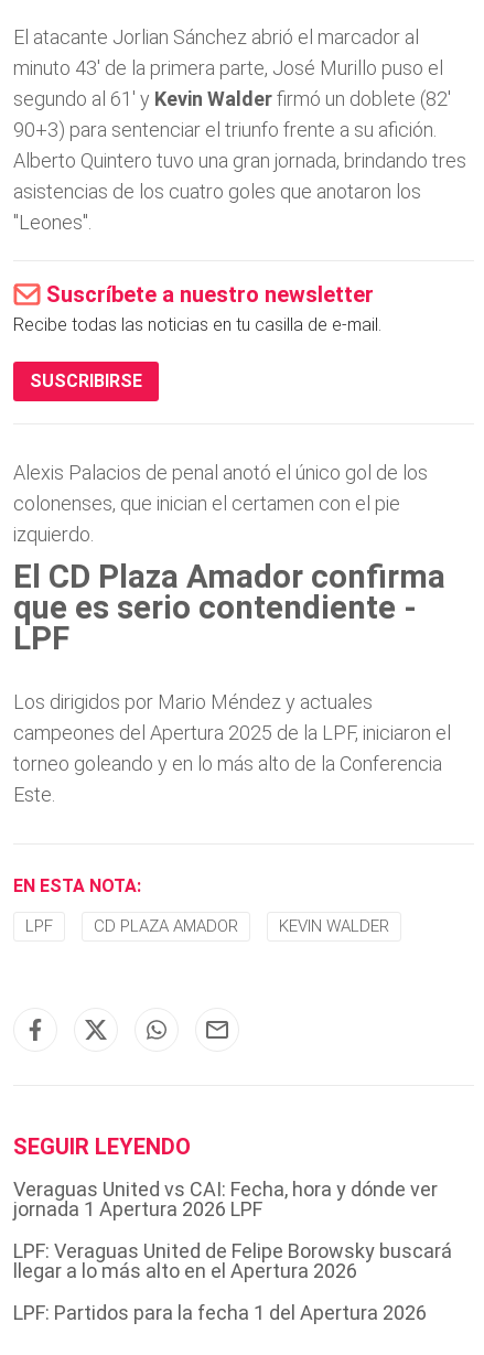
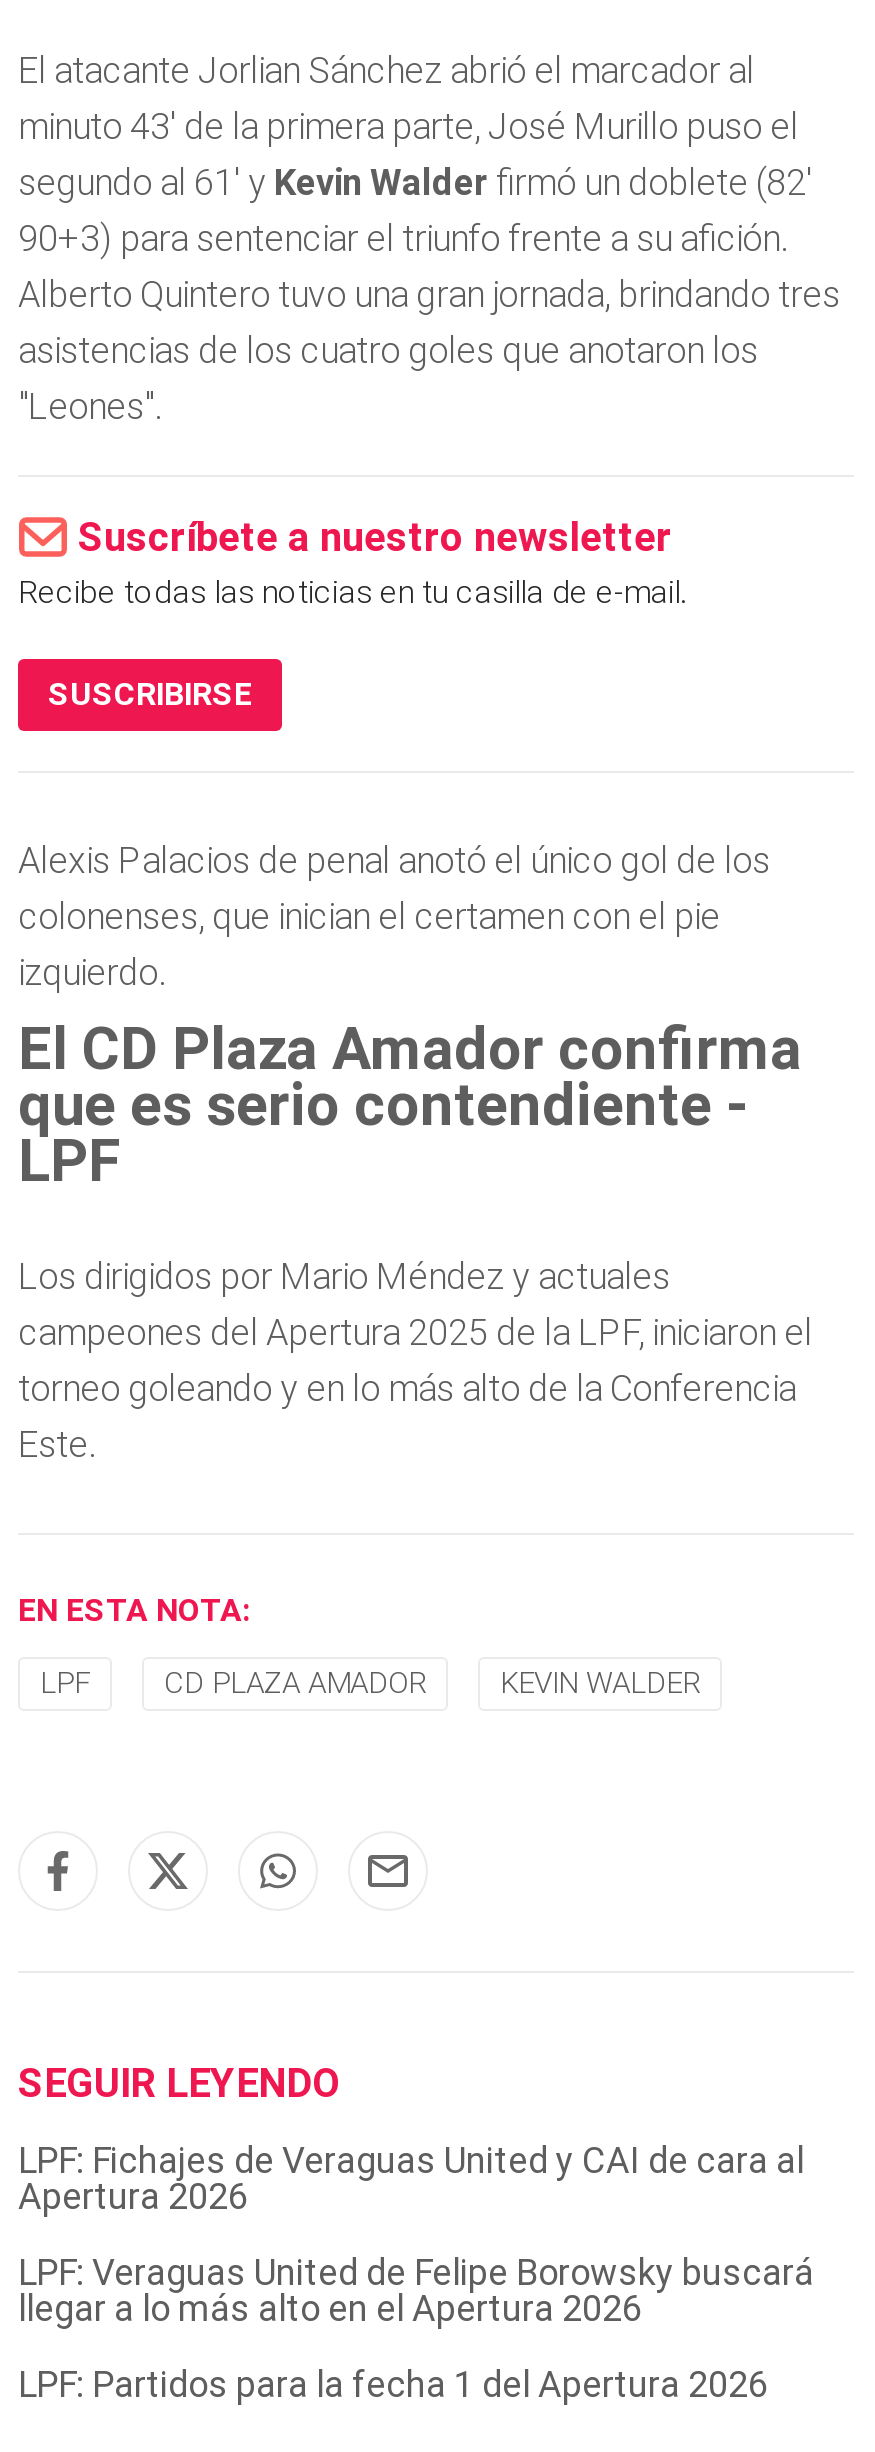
[13,1177,438,1220] Veraguas United vs CAI: Fecha, hora y dónde ver | jornada 1 Apertura 2026 LPF -> [18,2139,804,2217] LPF: Fichajes de Veraguas United y CAI de cara al | Apertura 2026

